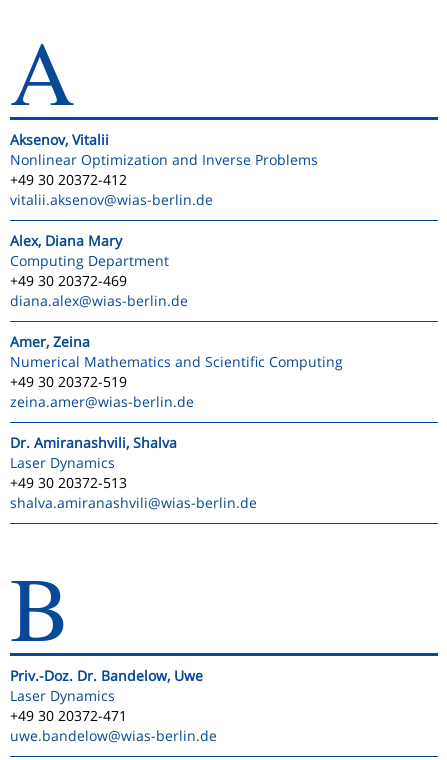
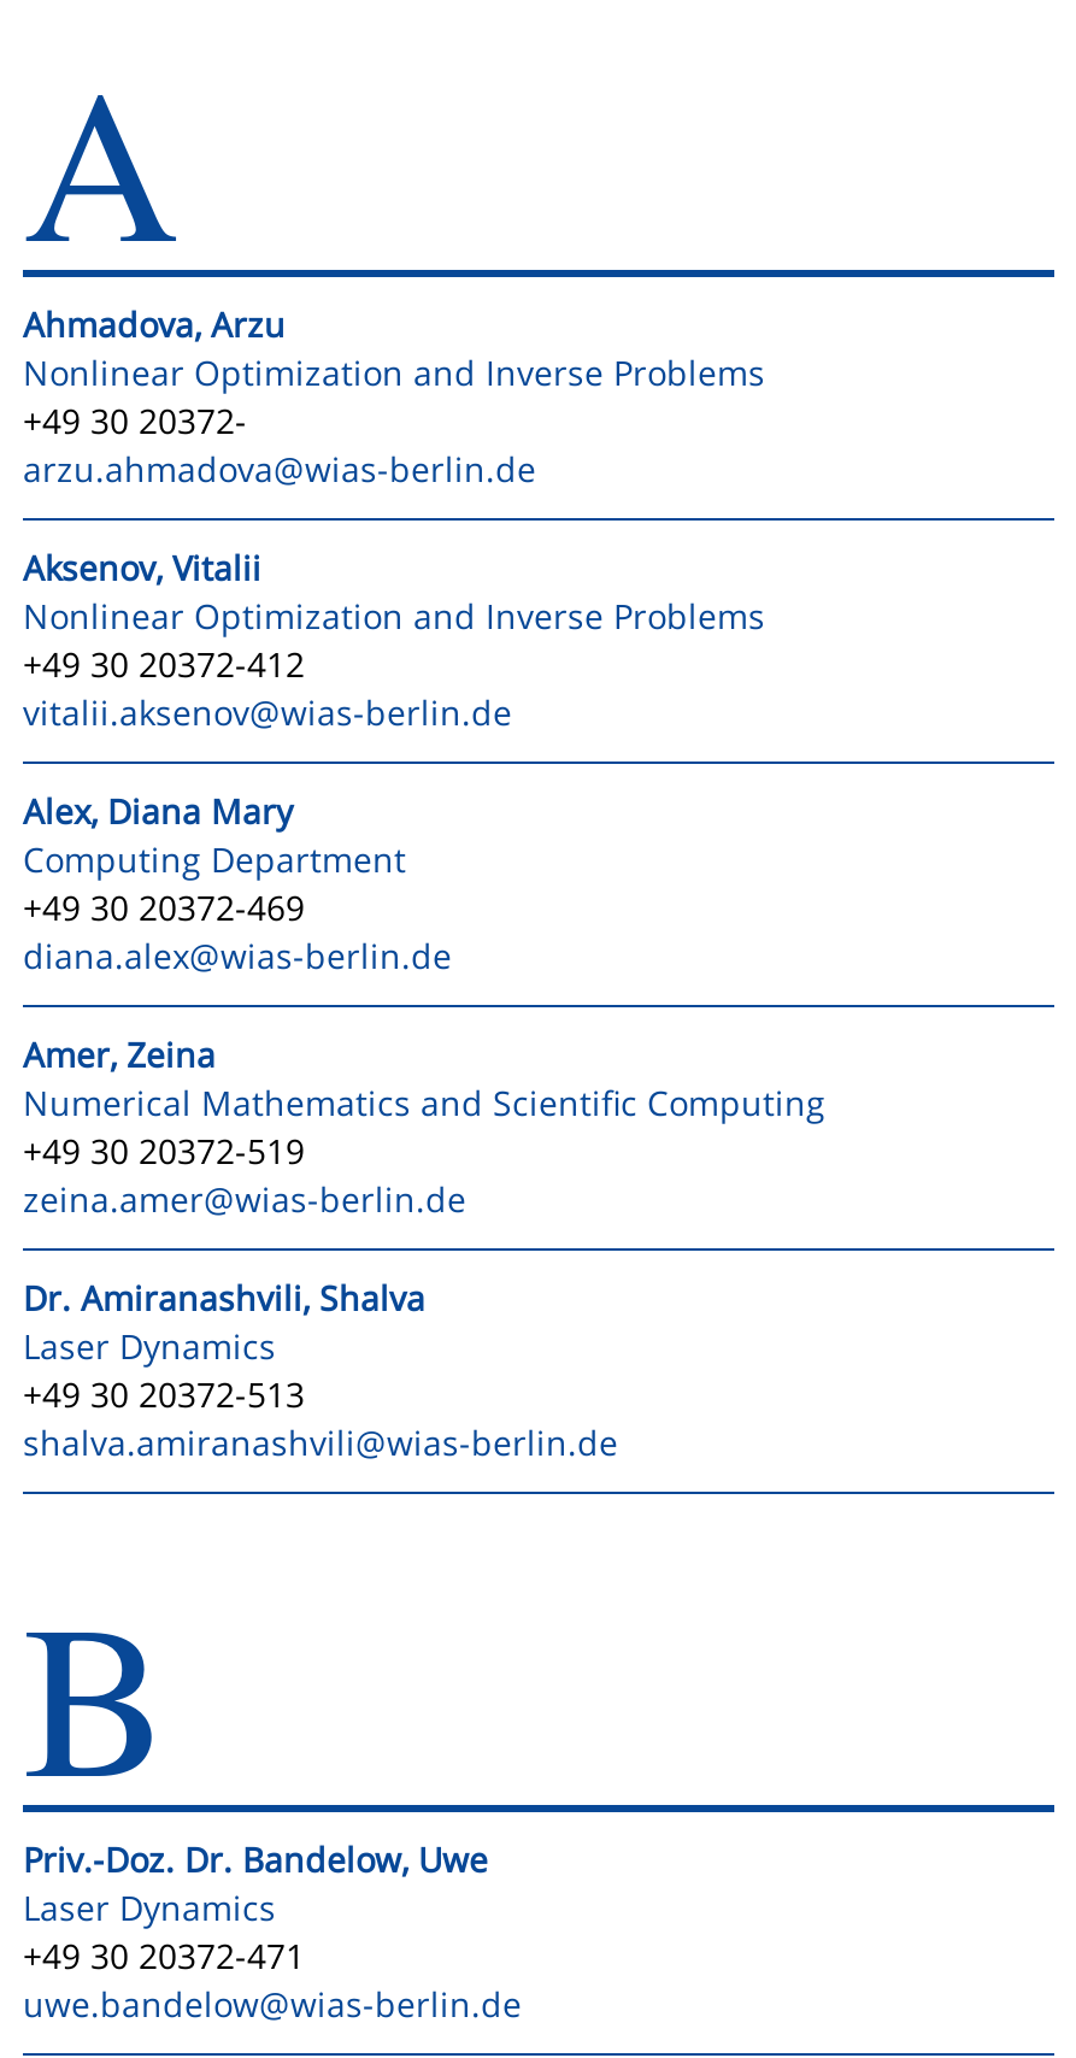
none -> [23,302,765,492] Ahmadova, Arzu | Nonlinear Optimization and Inverse Problems | +49 30 20372- | arzu.ahmadova@wias-berlin.de

